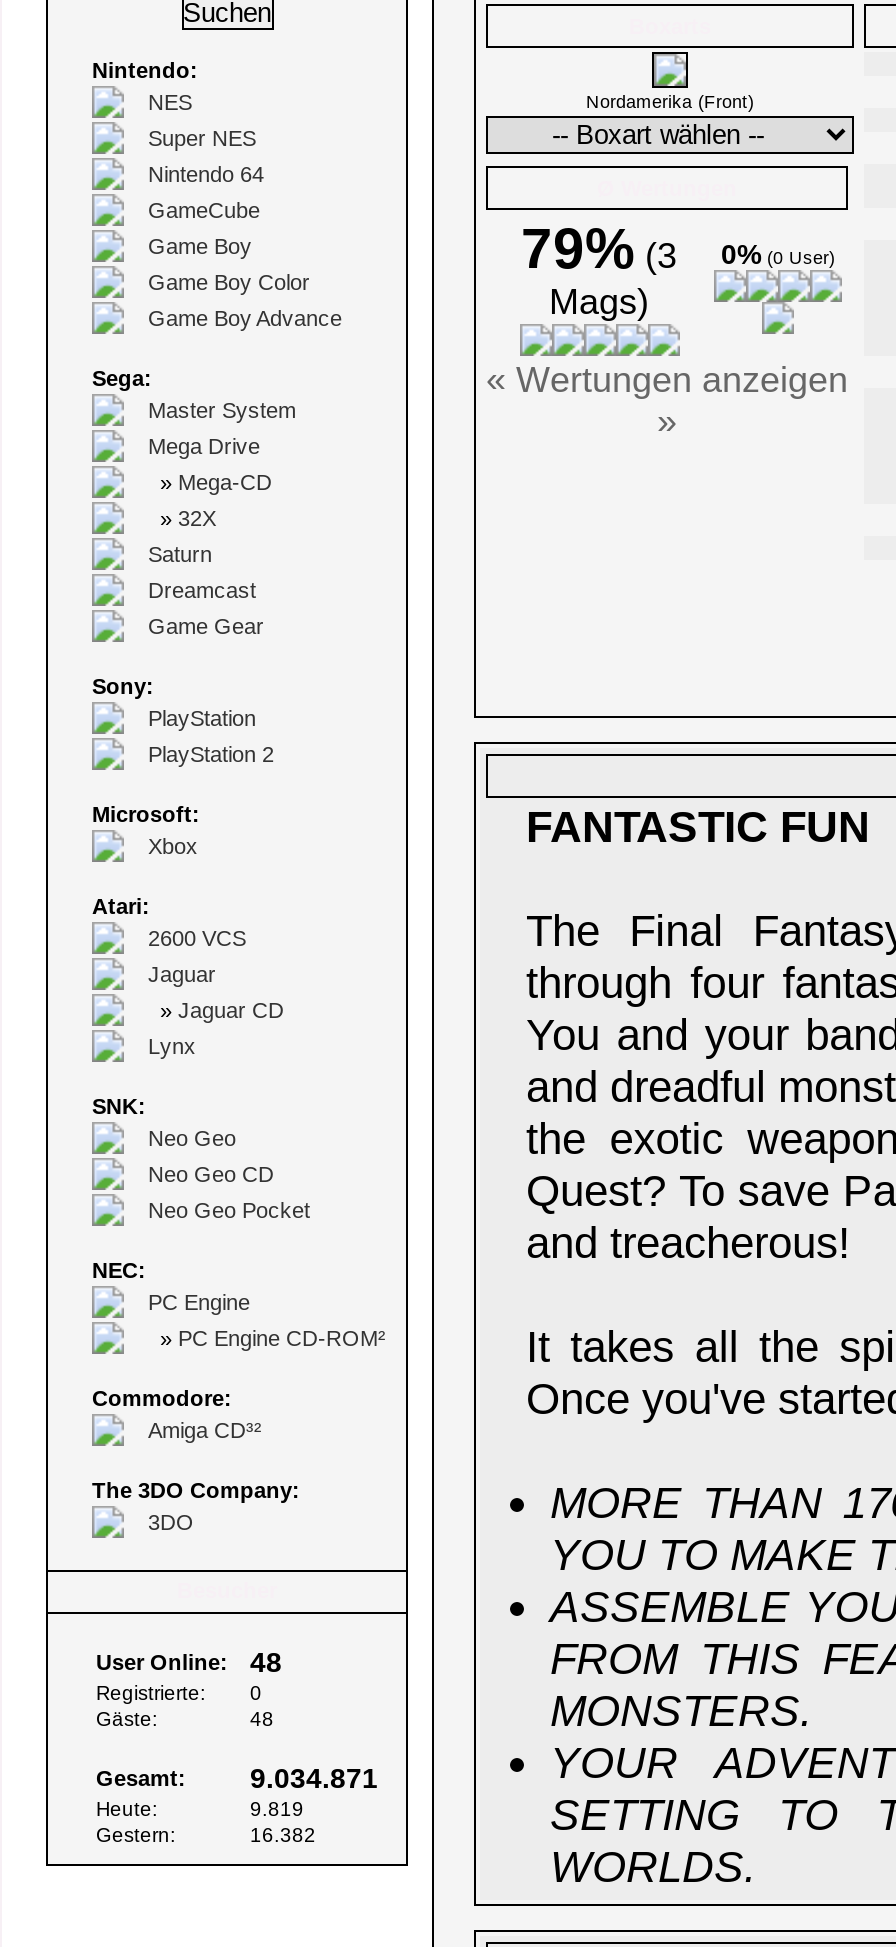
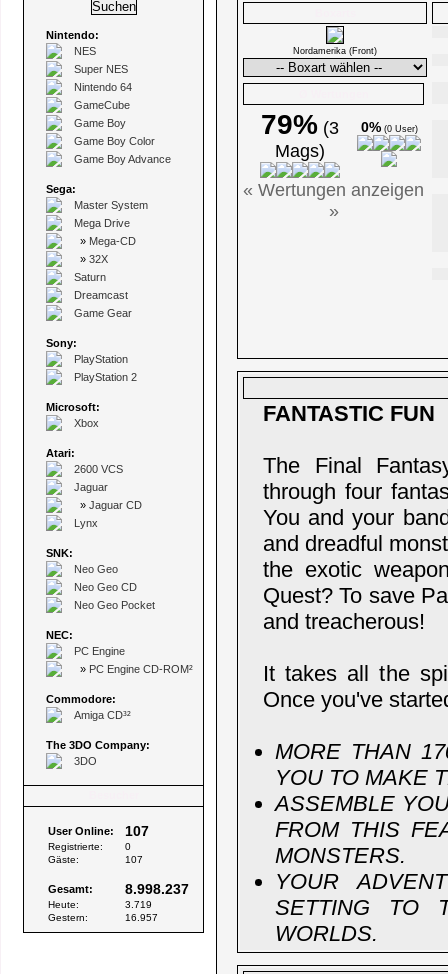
[96,1646,282,1678] User Online: 48 -> [48,823,149,839] User Online: 107
[250,1708,274,1730] 48 -> [125,854,143,865] 107
[250,1762,378,1794] 9.034.871 -> [125,881,189,897] 8.998.237
[250,1798,304,1820] 9.819 -> [125,899,152,910] 3.719
[250,1824,316,1846] 16.382 -> [125,912,158,923] 16.957

